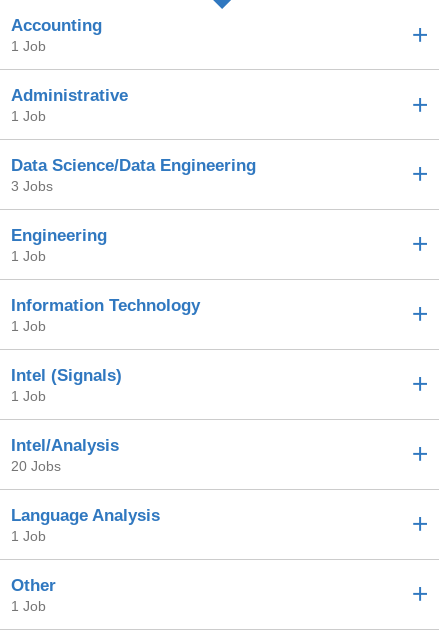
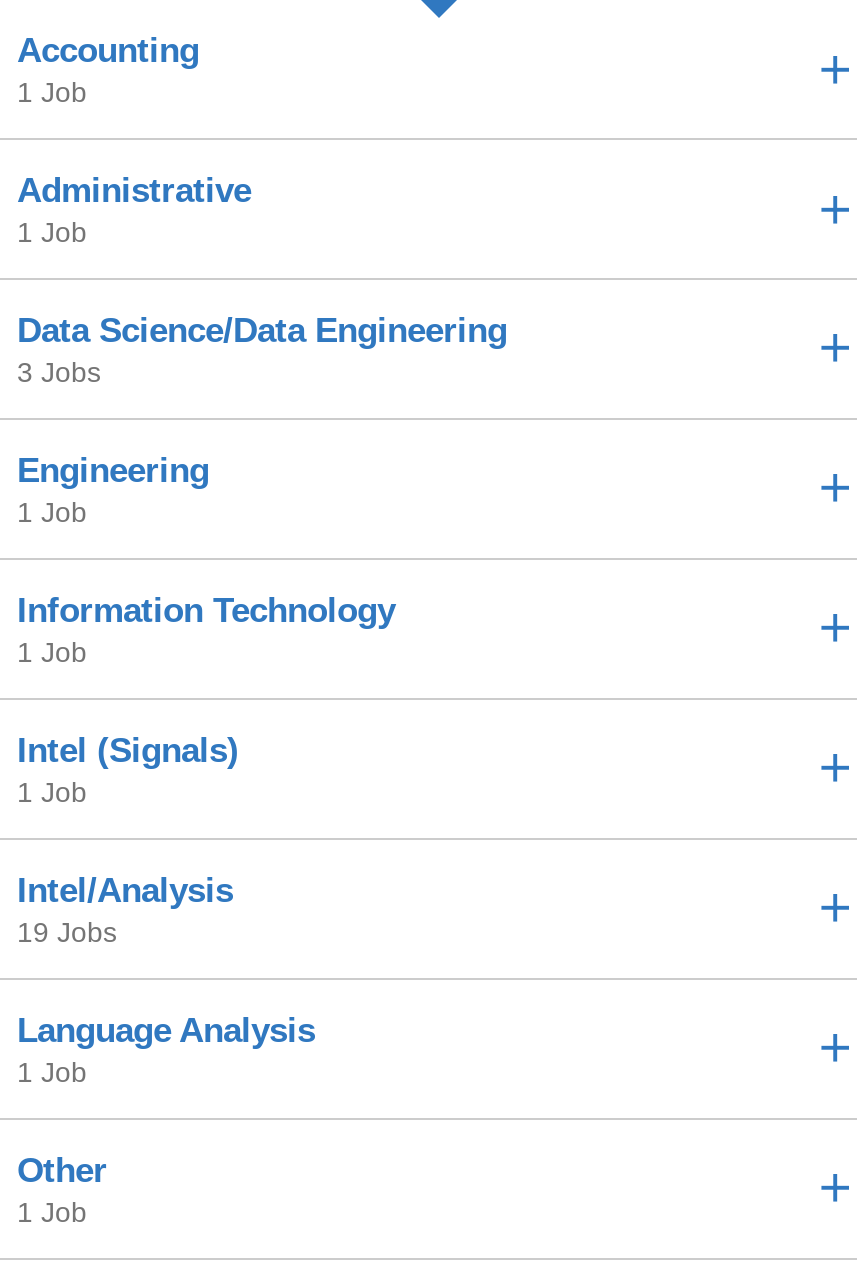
[11,458,61,474] 20 Jobs -> [17,916,117,948] 19 Jobs

